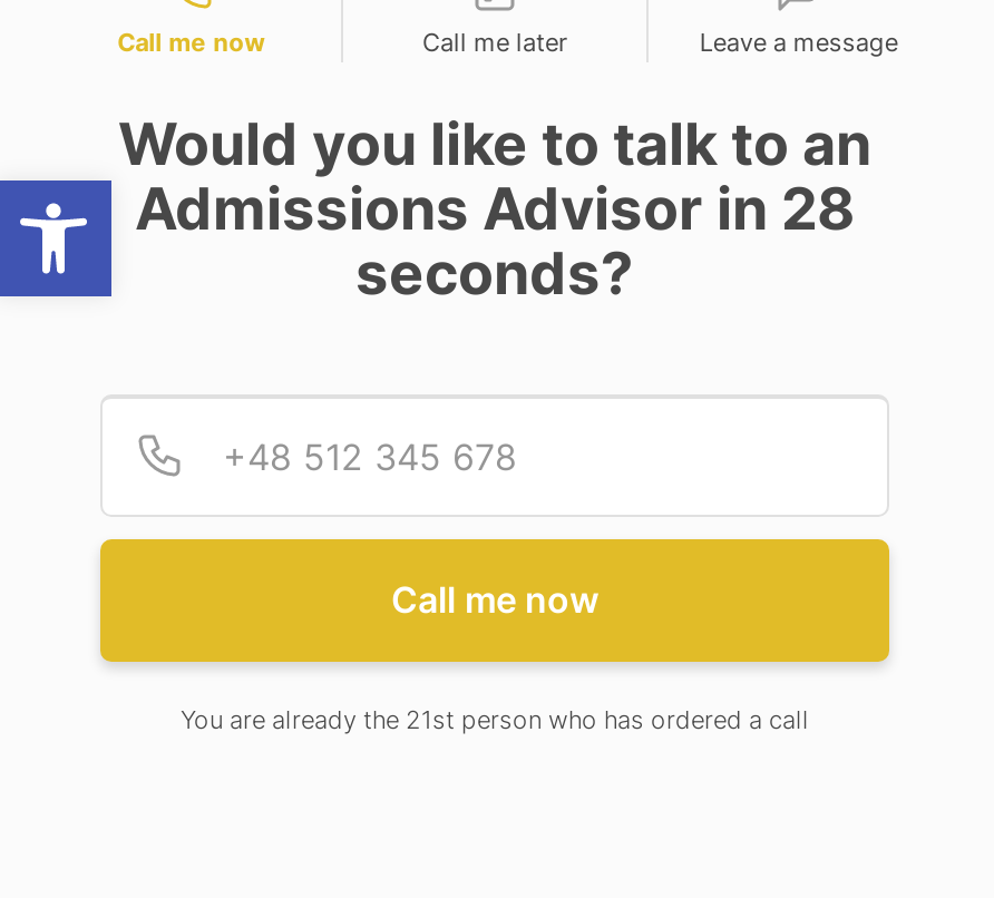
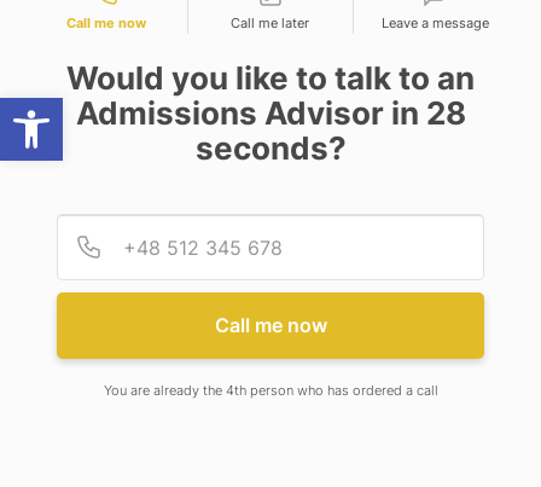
[181,704,809,735] You are already the 21st person who has ordered a call -> [103,382,438,399] You are already the 4th person who has ordered a call

